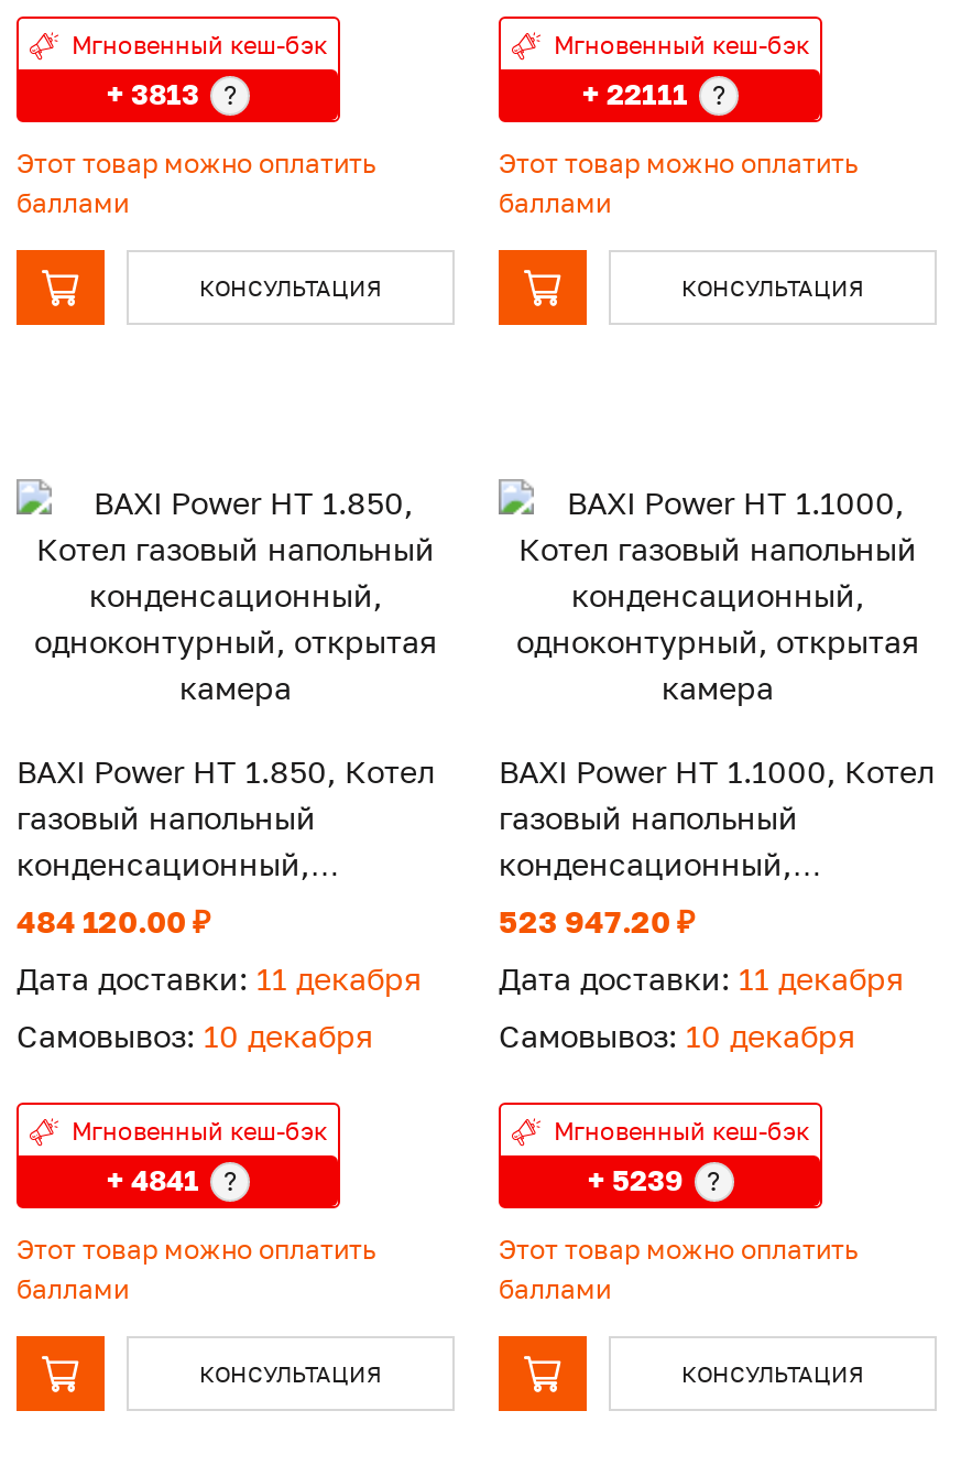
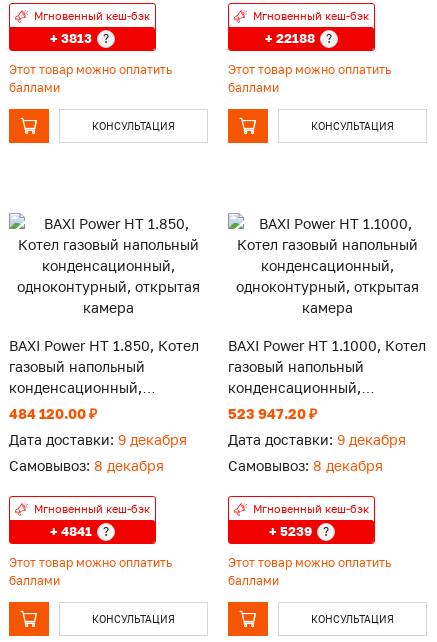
[582,76,688,111] + 22111 -> [265,30,315,46] + 22188
[17,959,422,997] Дата доставки: 11 декабря -> [9,431,187,448] Дата доставки: 9 декабря
[499,959,904,997] Дата доставки: 11 декабря -> [228,431,406,448] Дата доставки: 9 декабря
[17,1017,373,1054] Самовывоз: 10 декабря -> [9,457,164,474] Самовывоз: 8 декабря
[499,1017,855,1054] Самовывоз: 10 декабря -> [228,457,383,474] Самовывоз: 8 декабря

